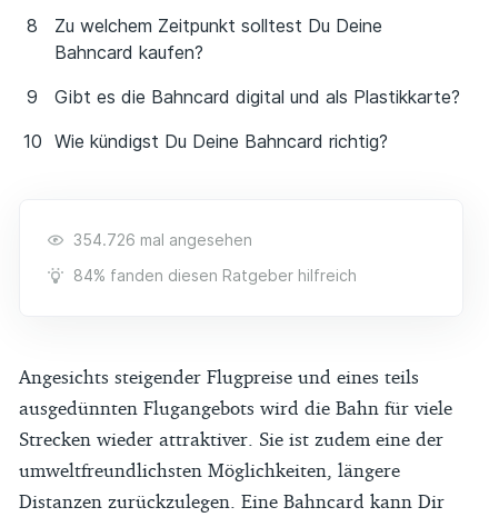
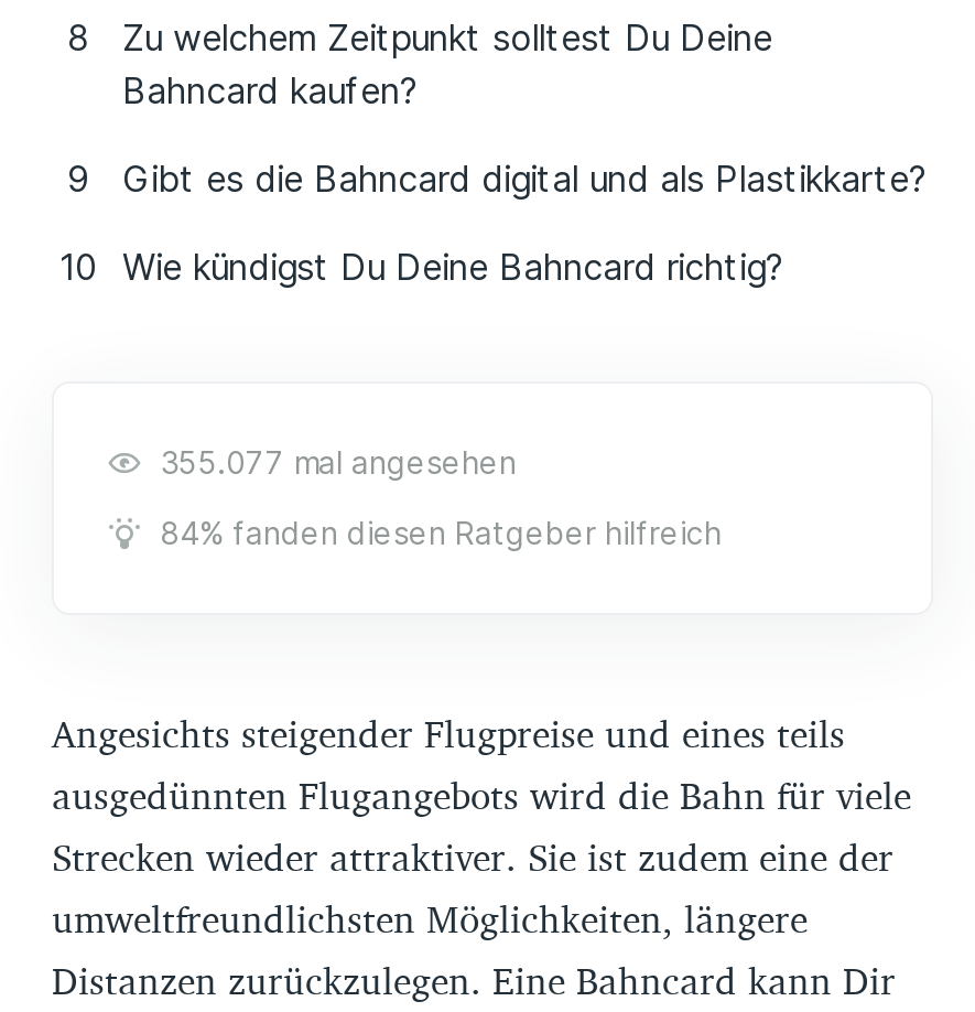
[73,230,252,249] 354.726 mal angesehen -> [160,443,517,481] 355.077 mal angesehen

